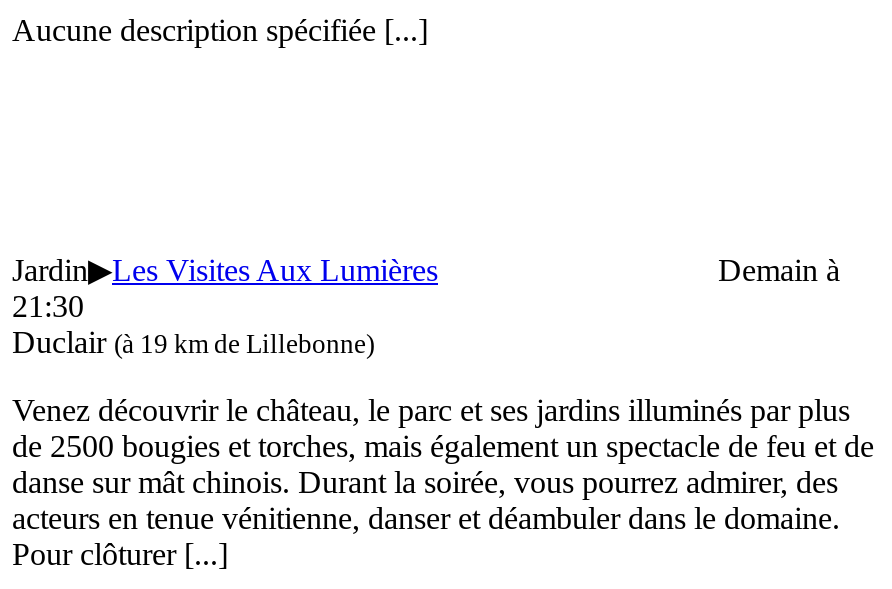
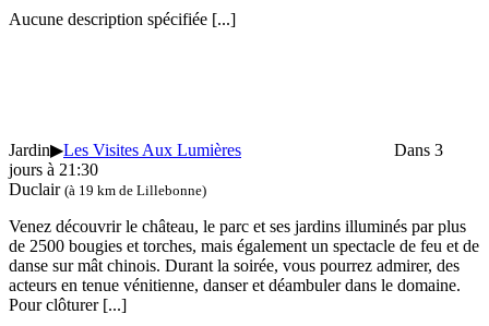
[12,253,840,323] Demain à | 21:30 -> [9,141,443,179] Dans 3 | jours à 21:30

